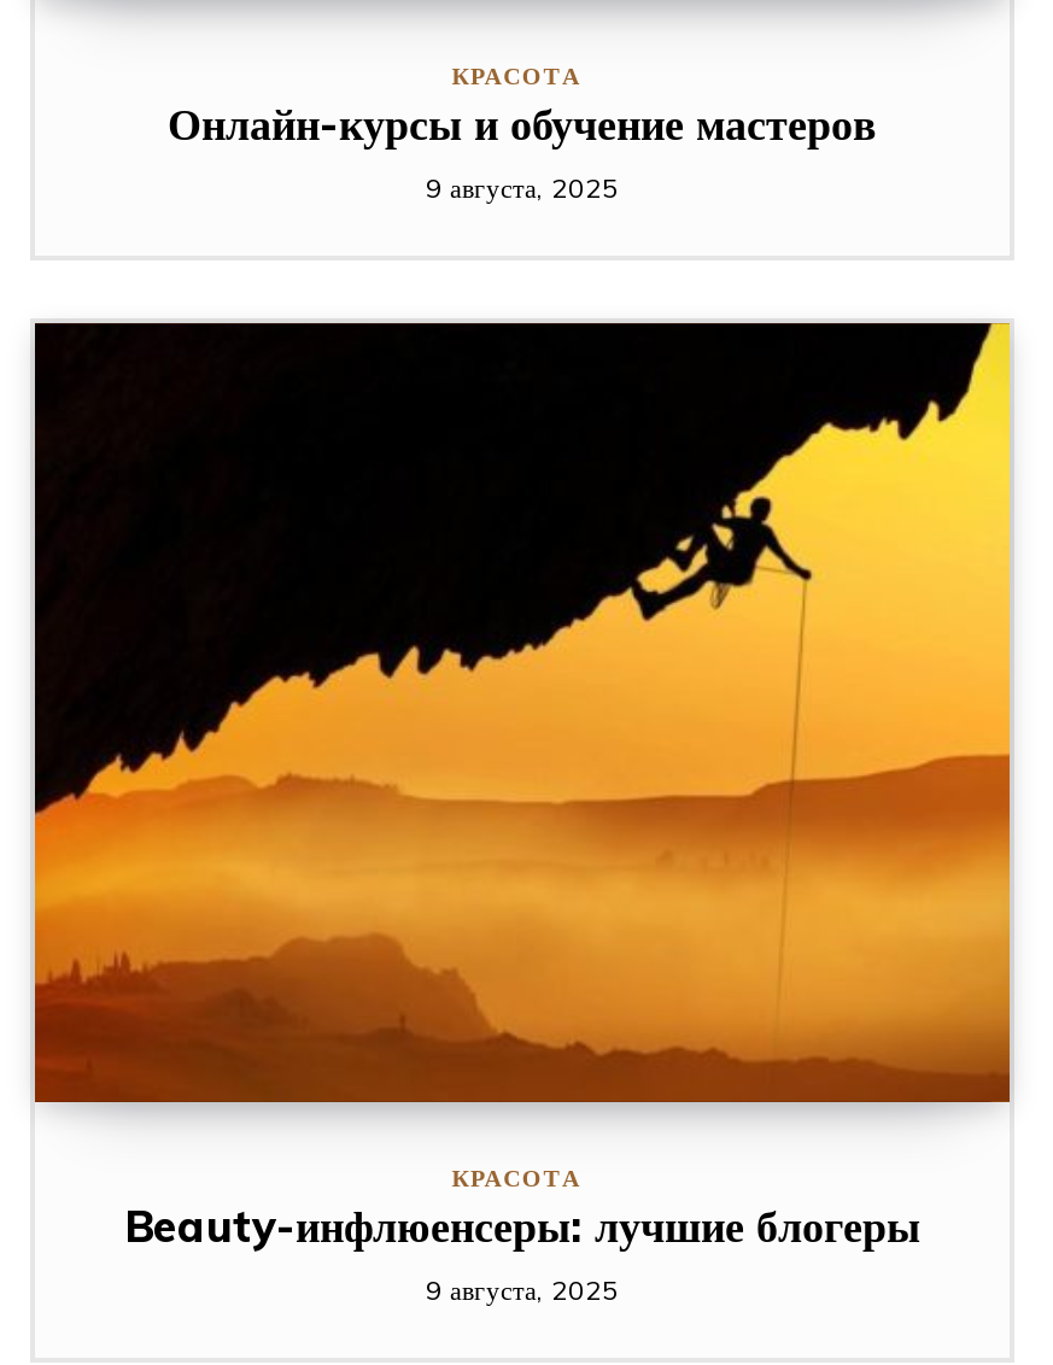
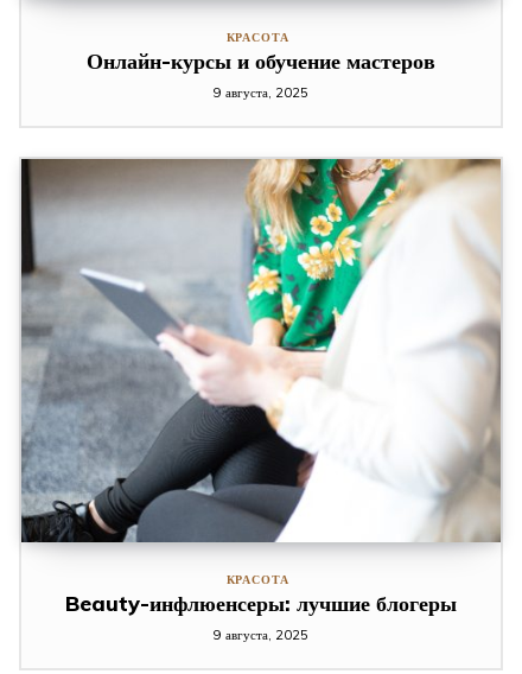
[33,321,1012,1105] [image] -> [20,158,502,543] [image]

